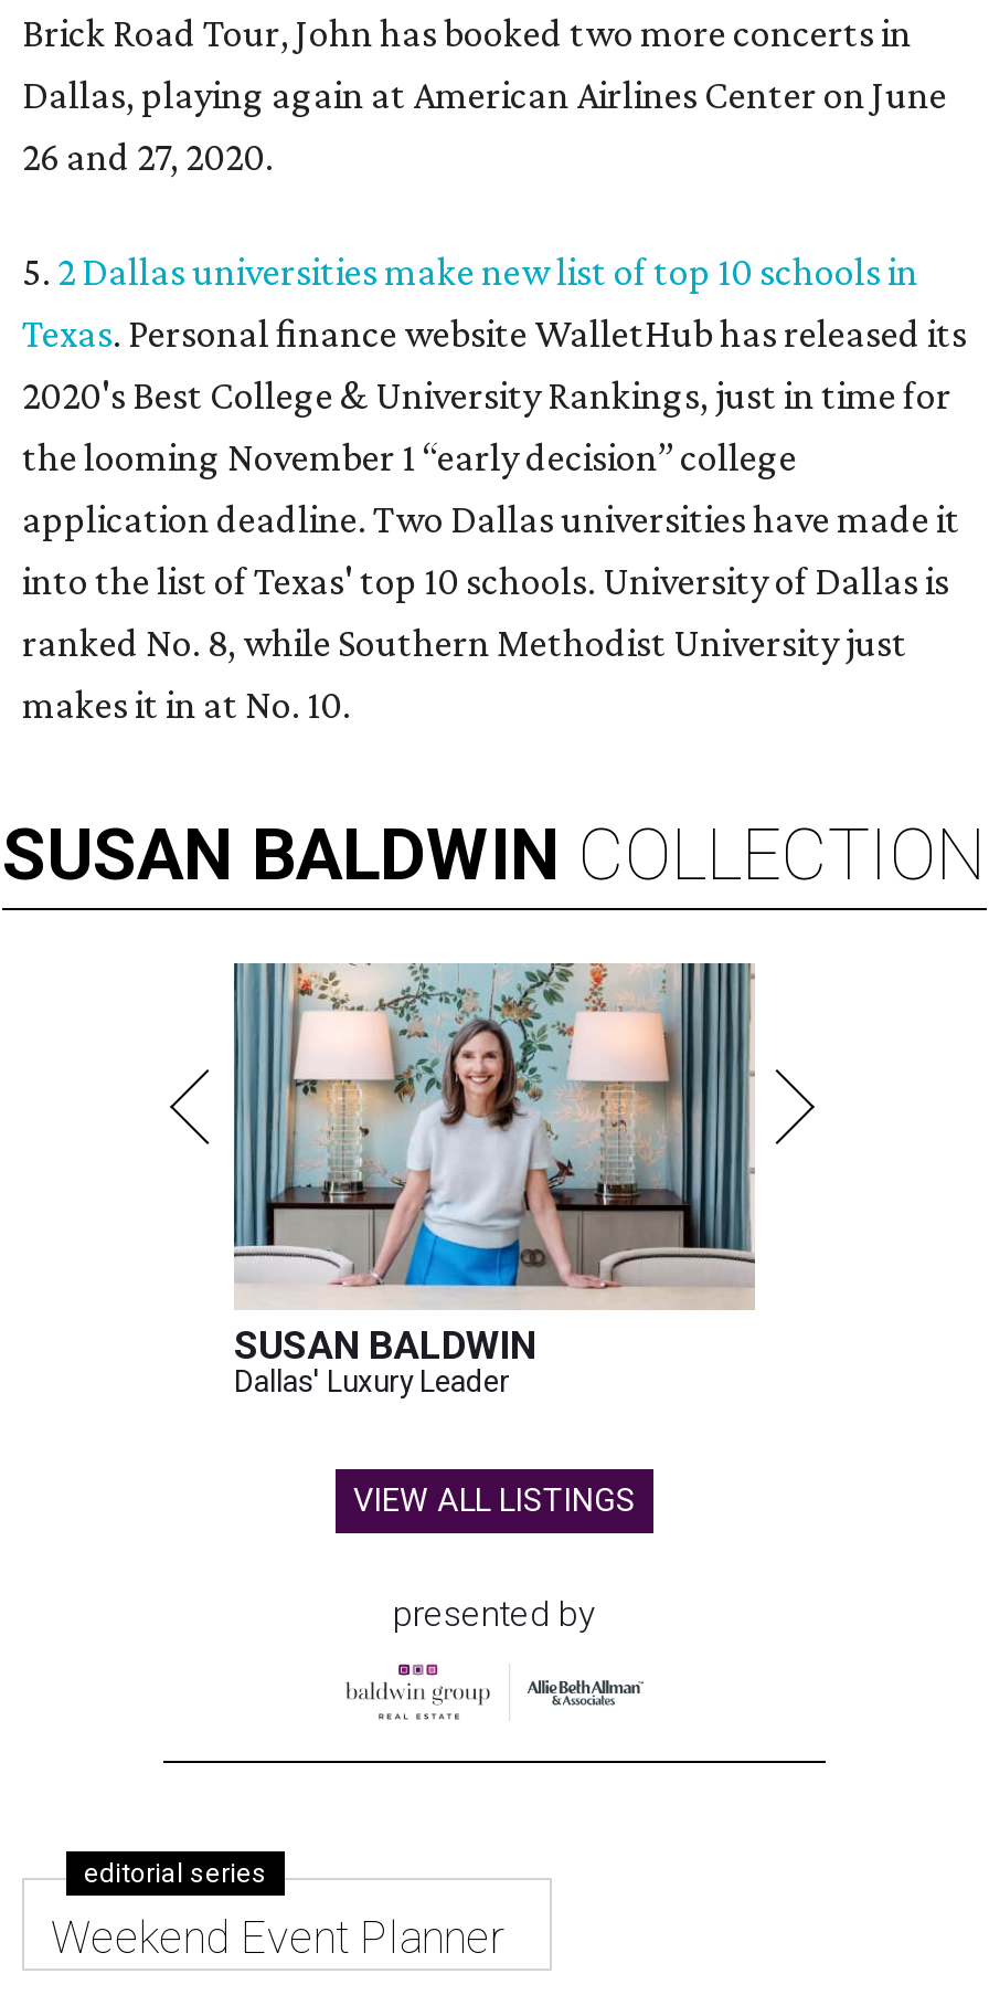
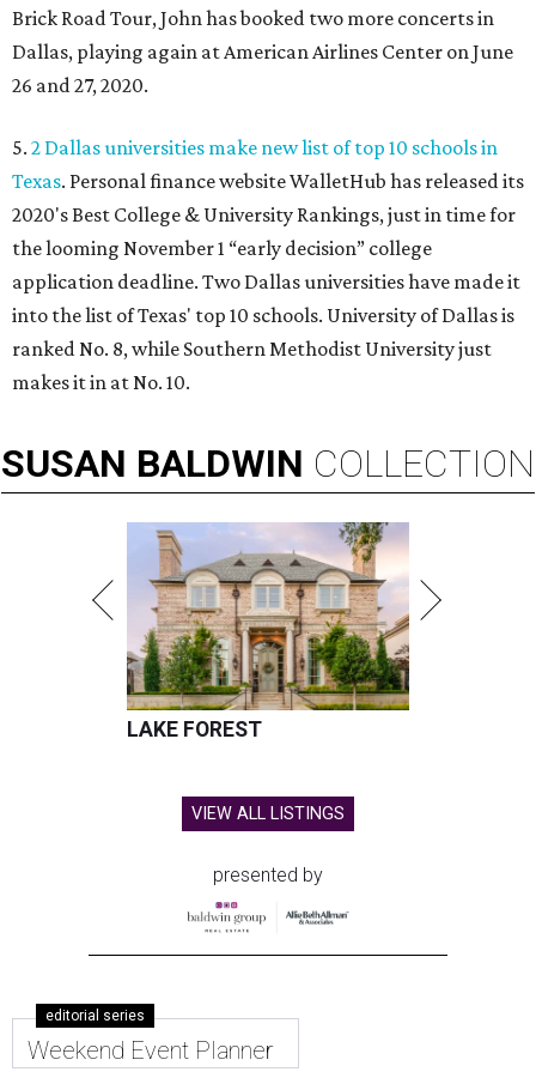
[232,961,755,1399] [image] | SUSAN BALDWIN | Dallas' Luxury Leader -> [126,522,410,742] [image] | LAKE FOREST

